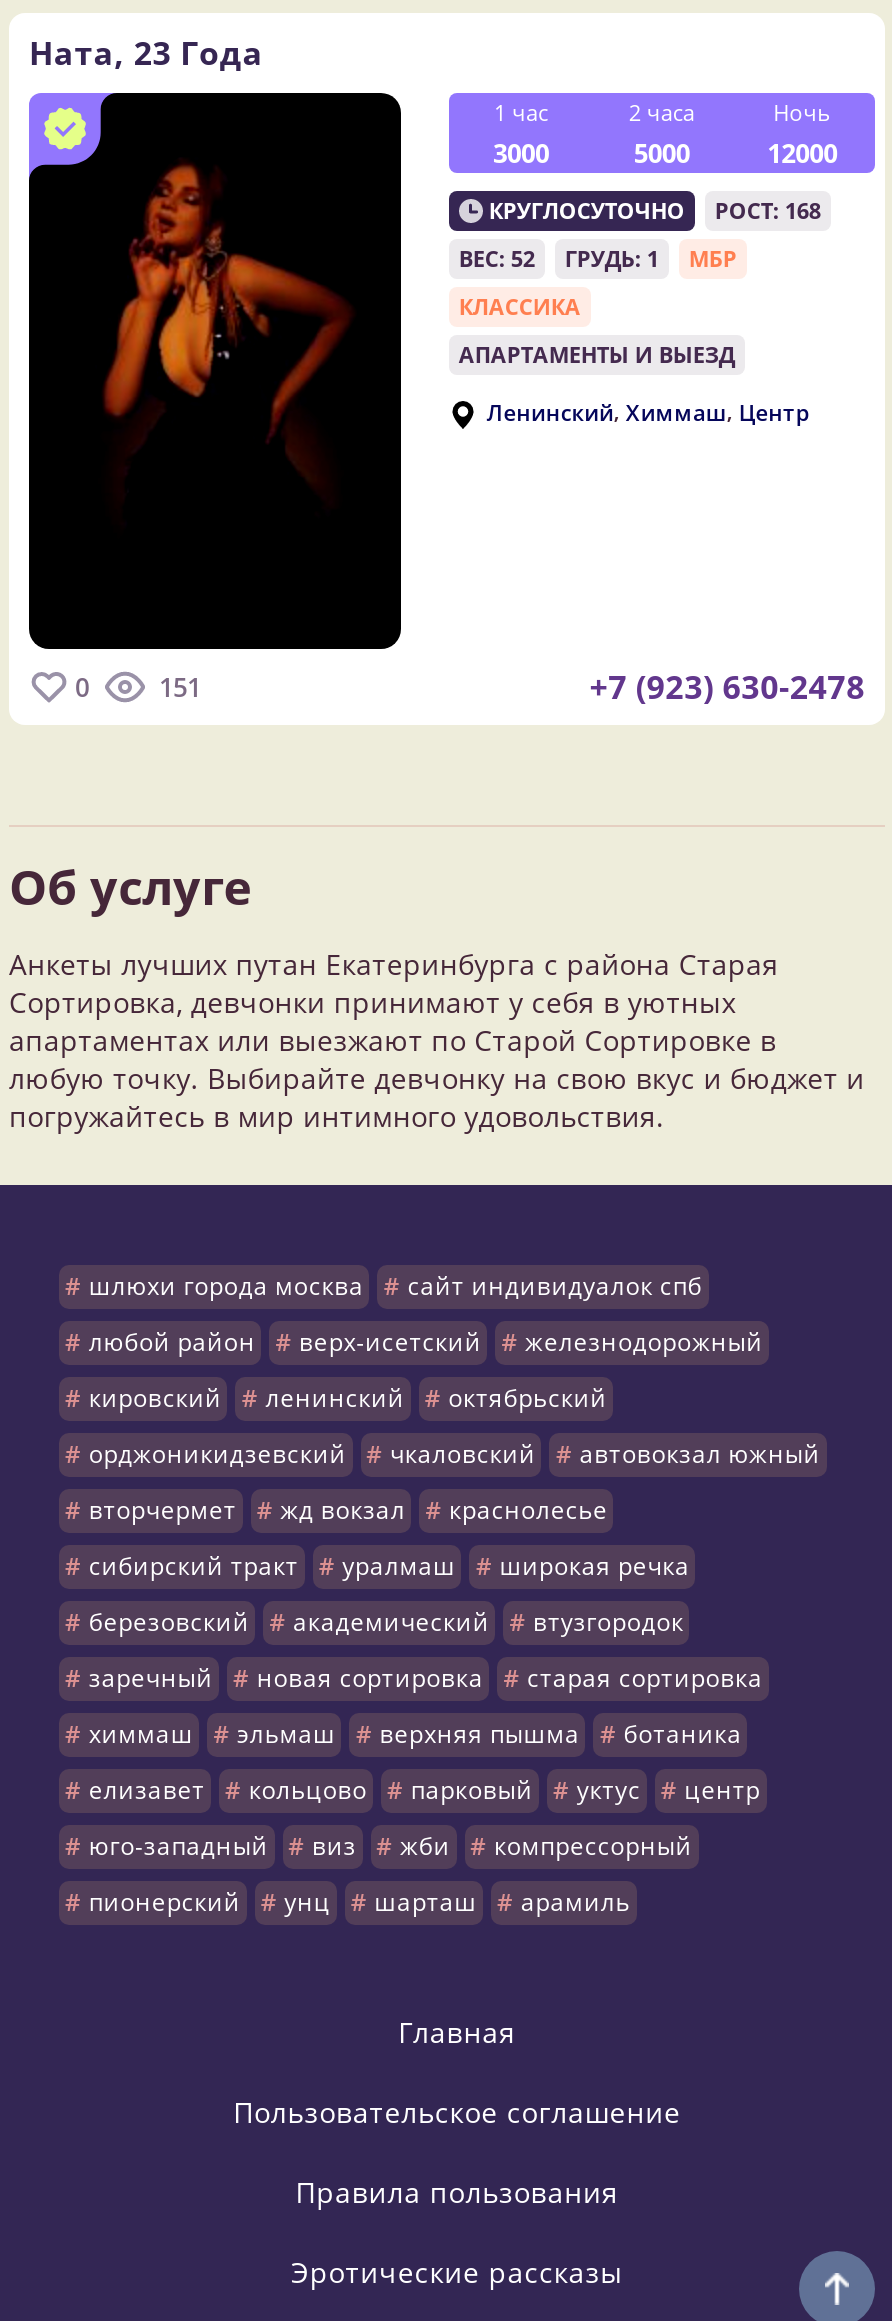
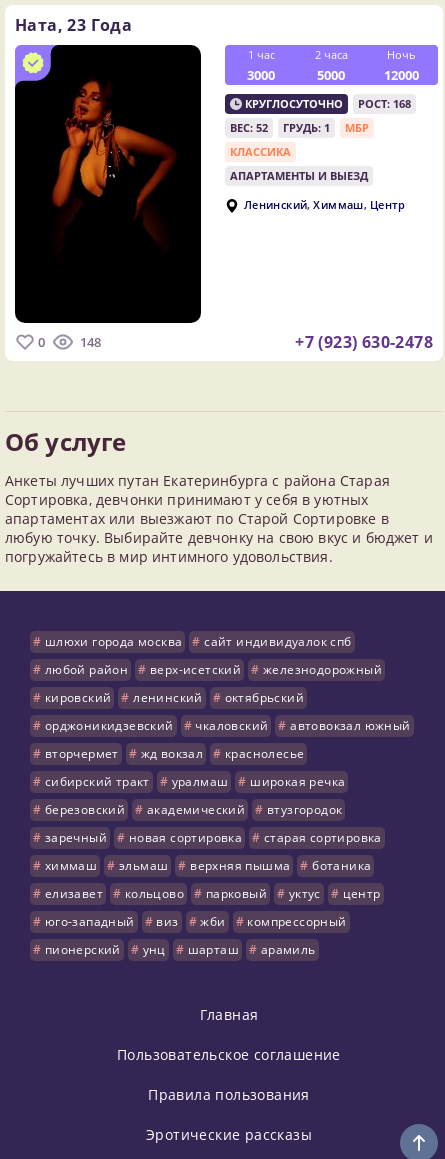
[75,669,201,705] 0 151 -> [38,333,101,351] 0 148

